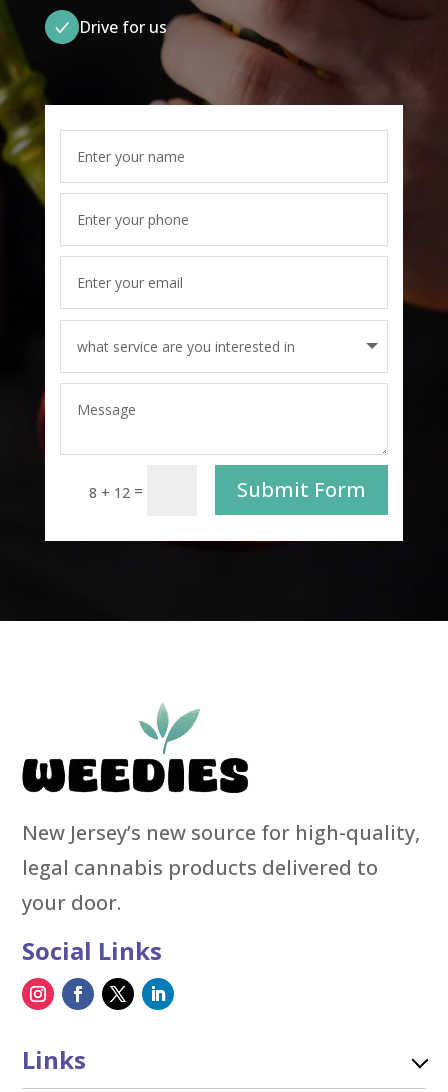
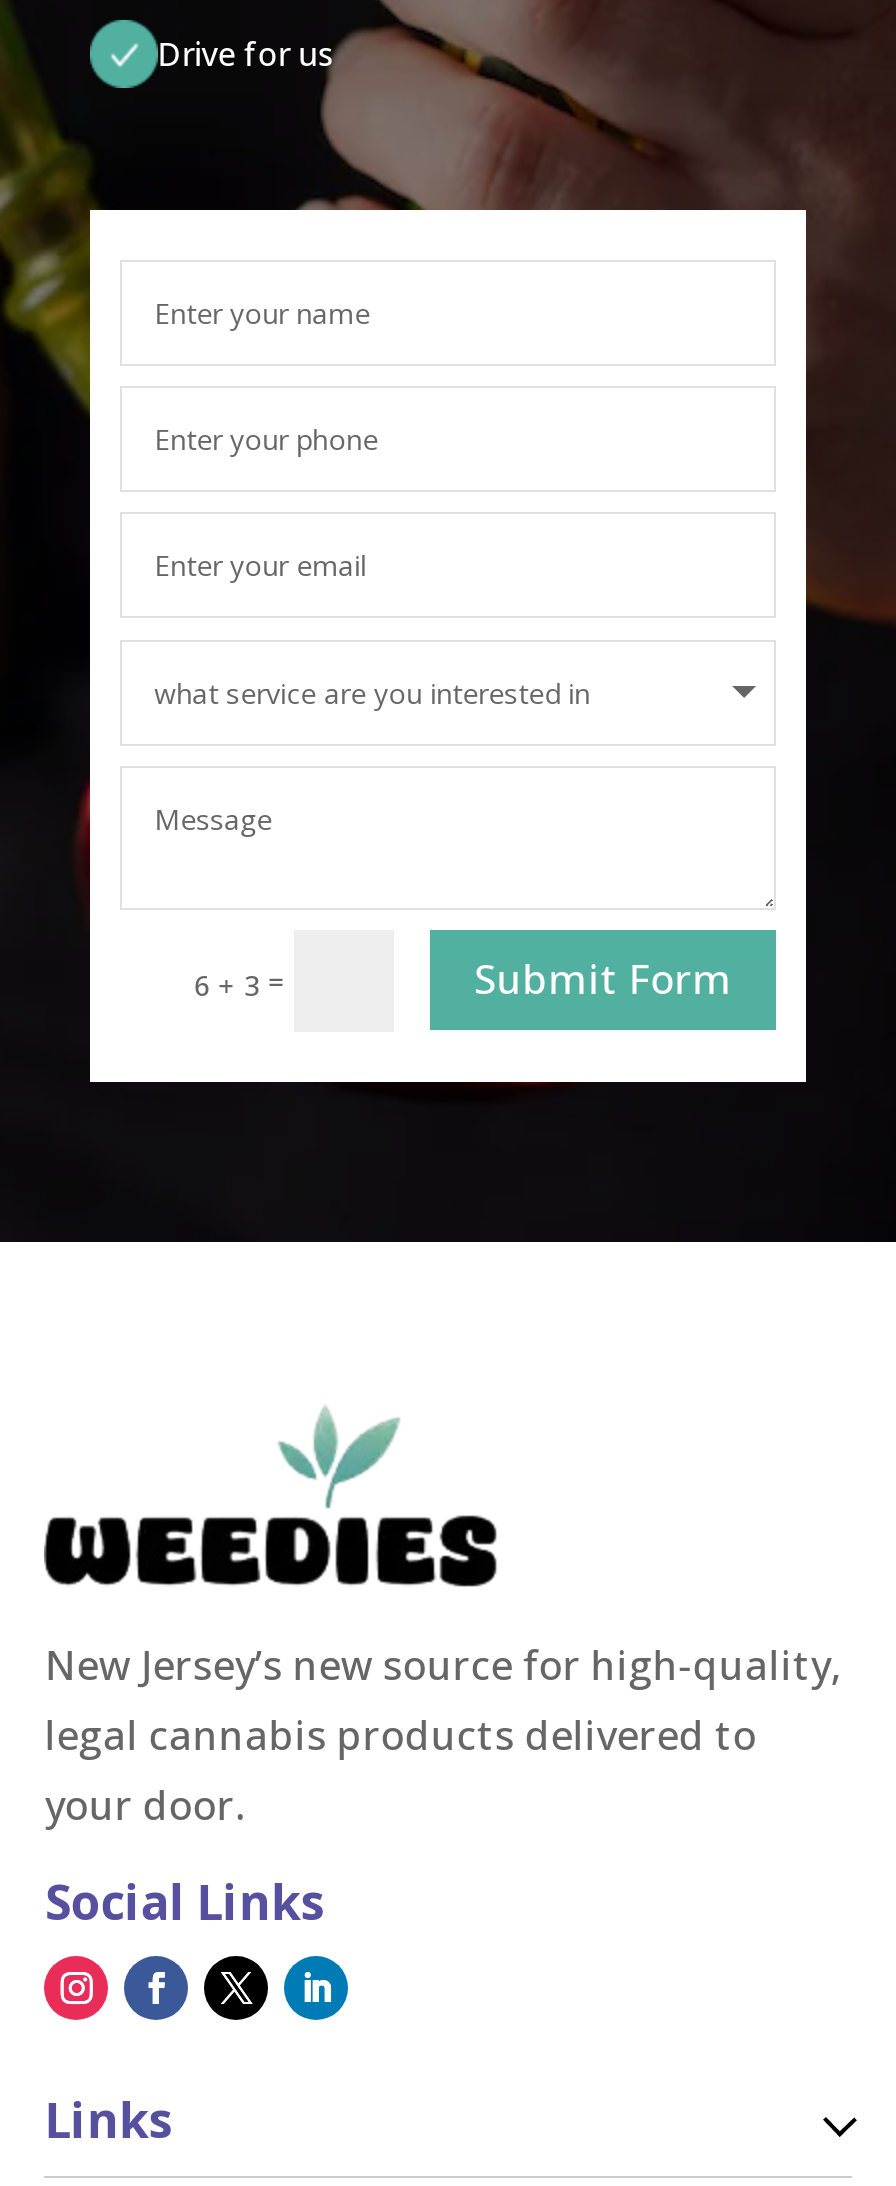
[89,481,147,502] 8 + 12 = -> [194,962,294,1003] 6 + 3 =

